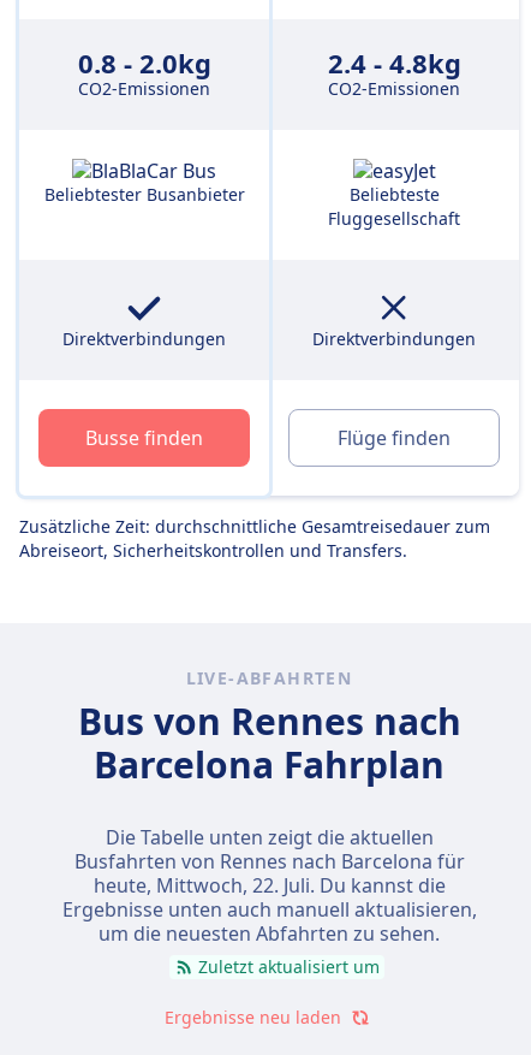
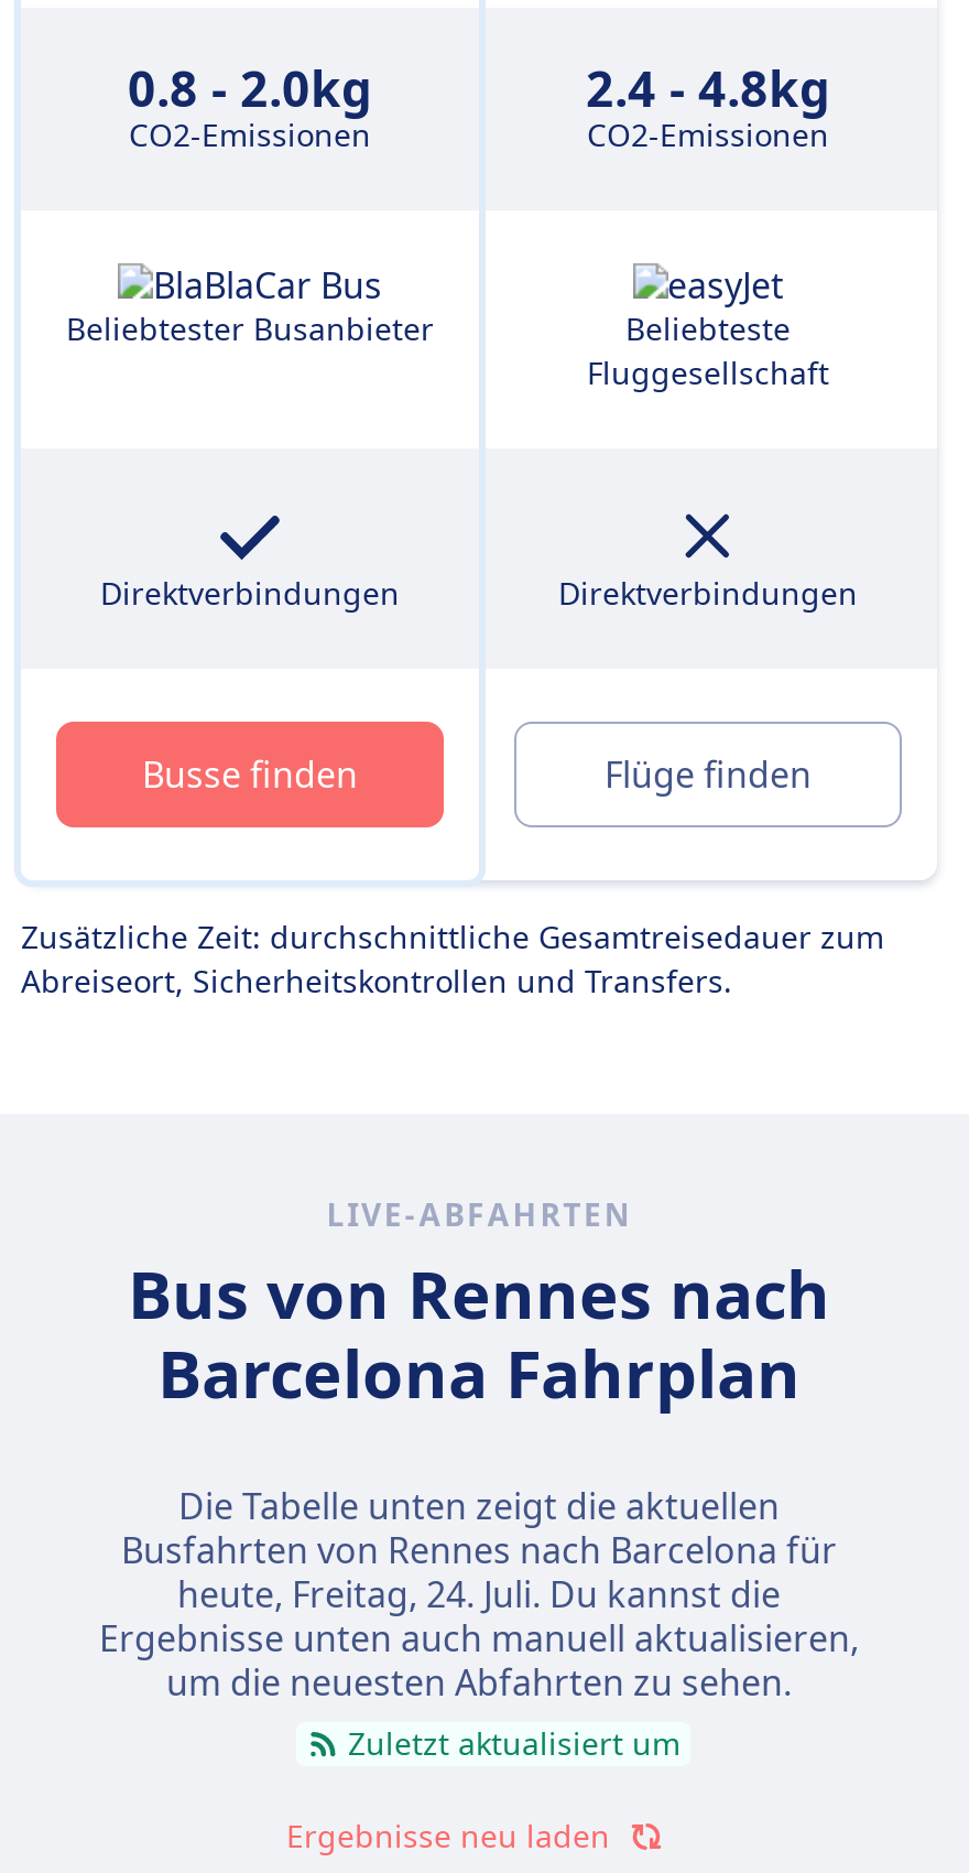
[93,872,445,899] heute, Mittwoch, 22. Juli. Du kannst die -> [177,1570,781,1618] heute, Freitag, 24. Juli. Du kannst die

